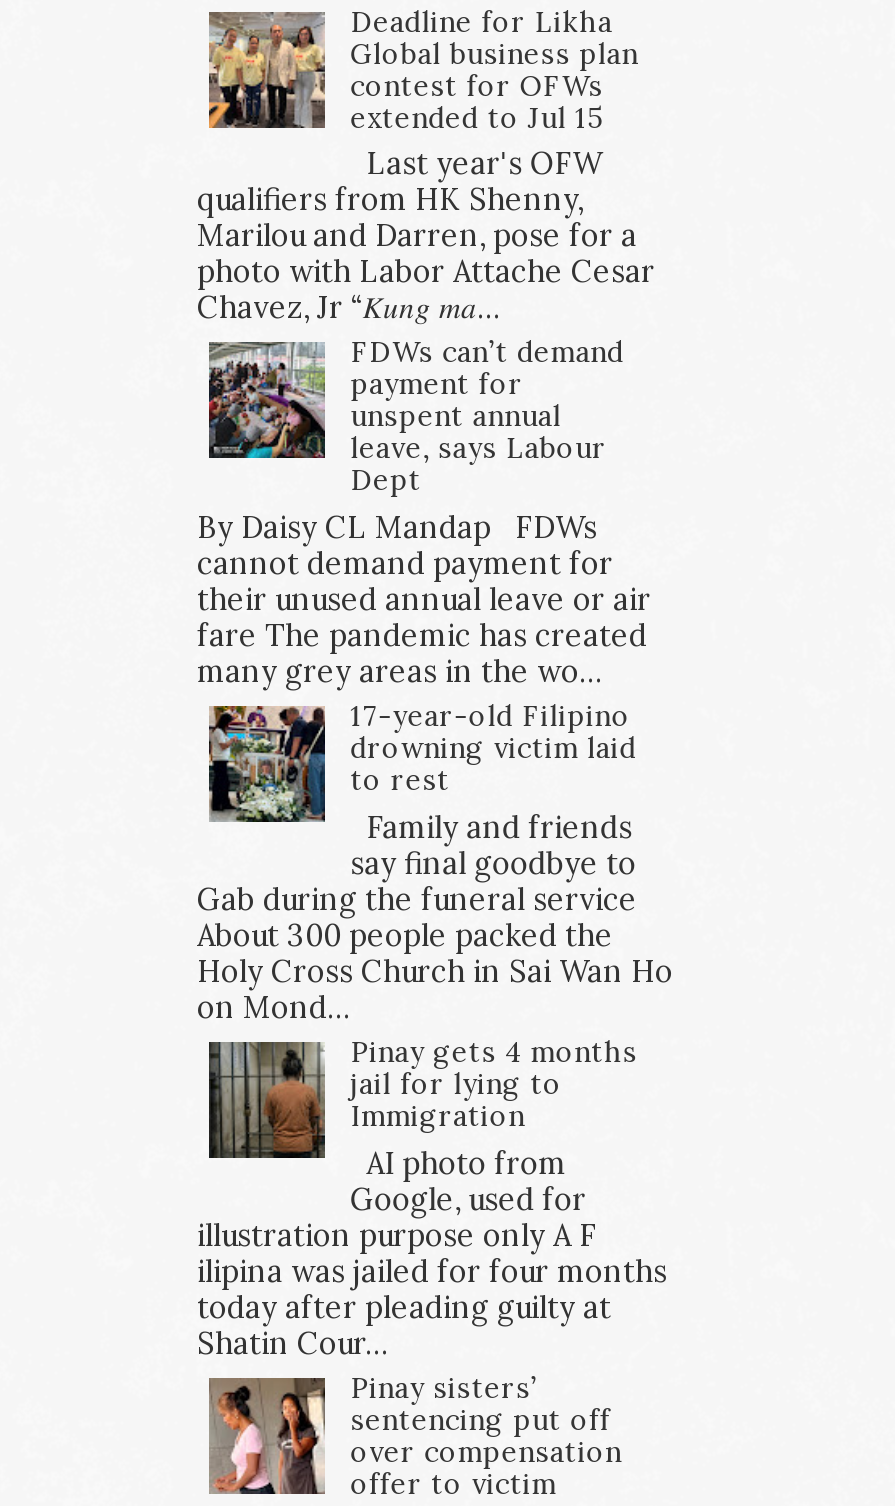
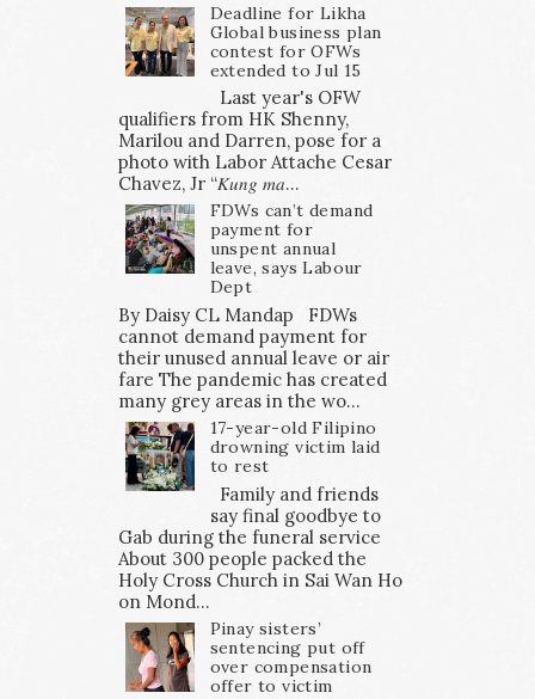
[197,1034,667,1361] [image] | Pinay gets 4 months | jail for lying to | Immigration | AI photo from | Google, used for | illustration purpose only A F | ilipina was jailed for four months | today after pleading guilty at | Shatin Cour... -> none

